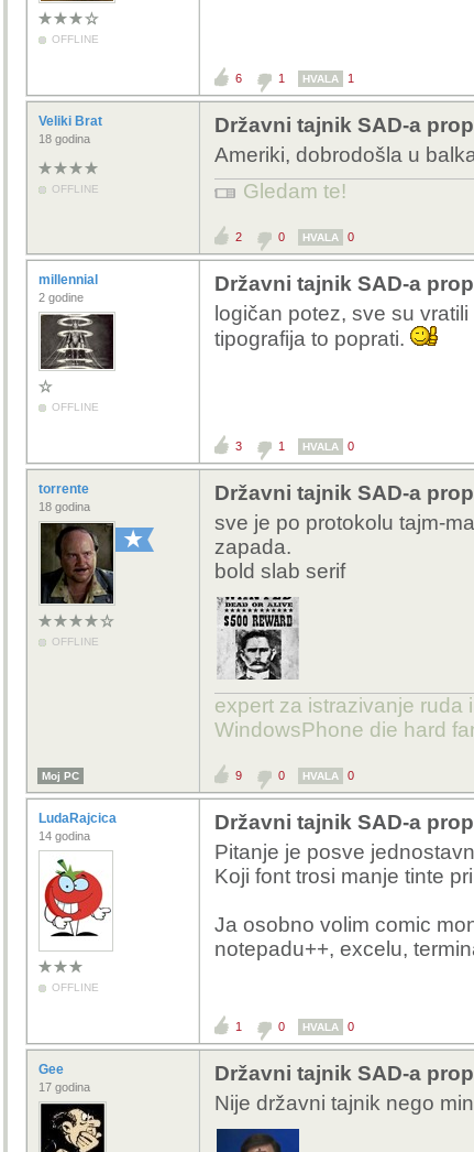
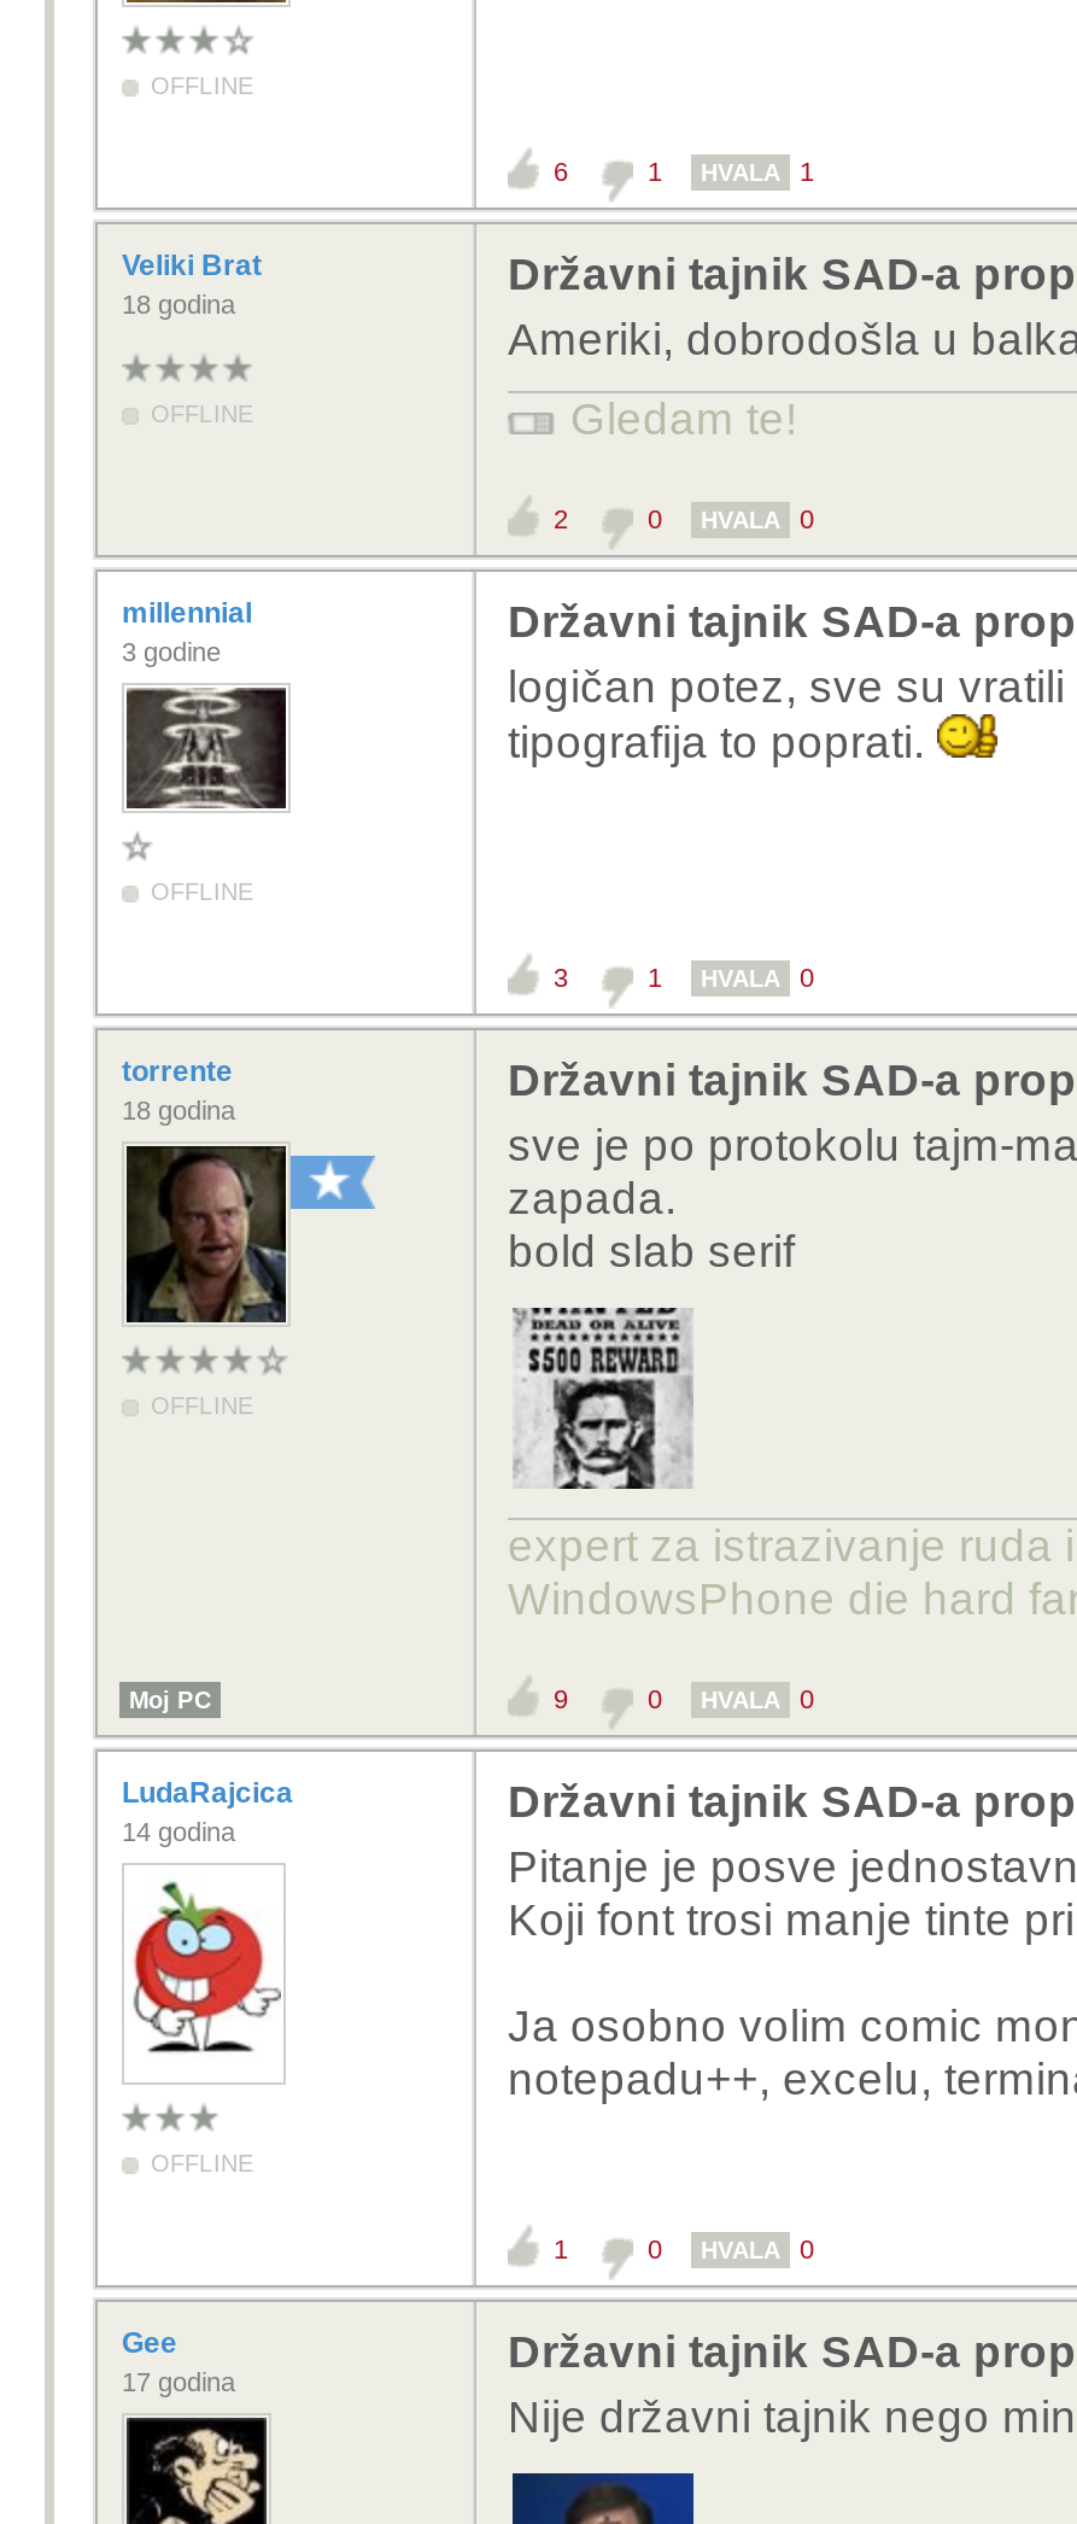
[38,291,84,304] 2 godine -> [122,637,221,666] 3 godine

